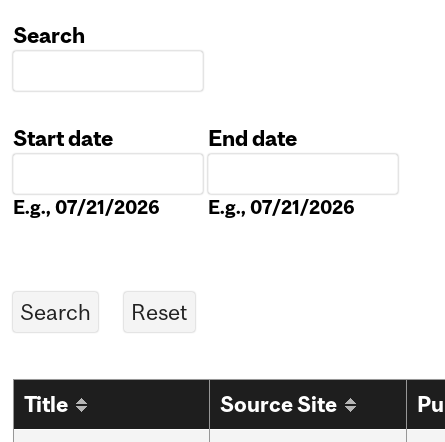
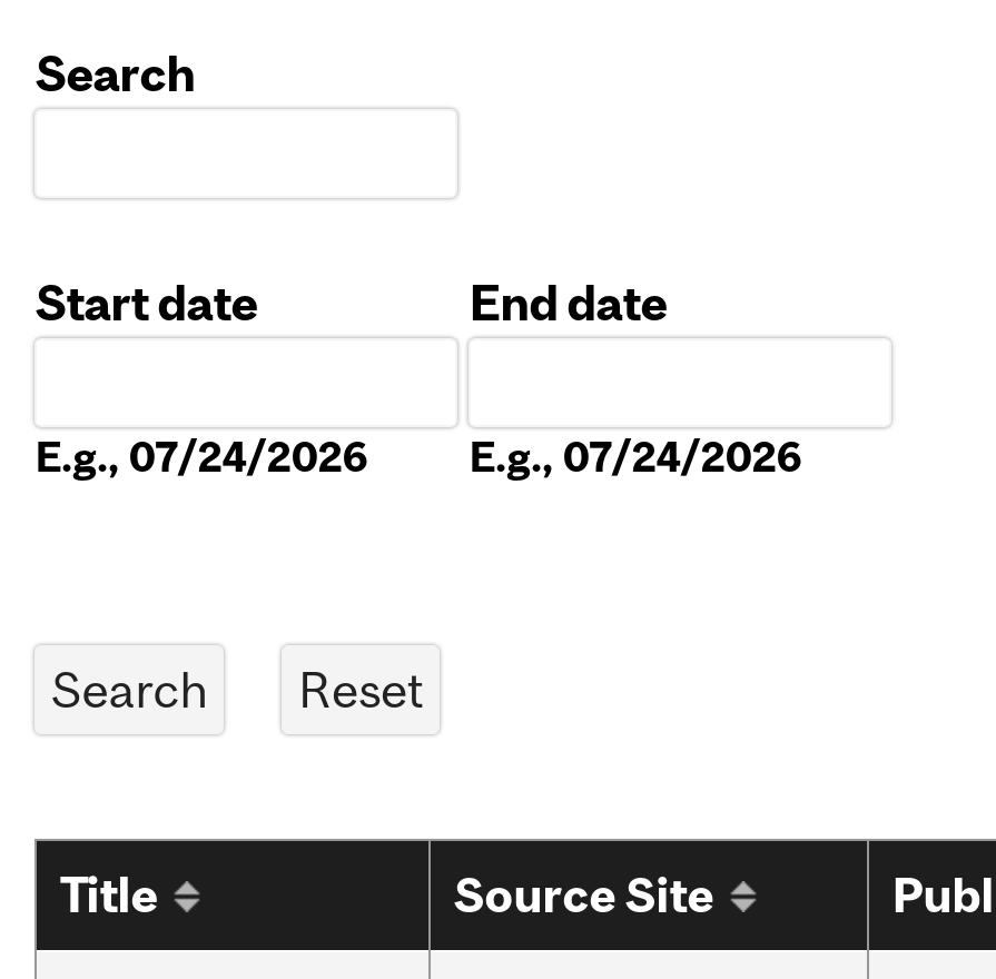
[13,196,160,218] E.g., 07/21/2026 -> [35,432,369,481] E.g., 07/24/2026
[208,196,355,218] E.g., 07/21/2026 -> [469,432,803,481] E.g., 07/24/2026

